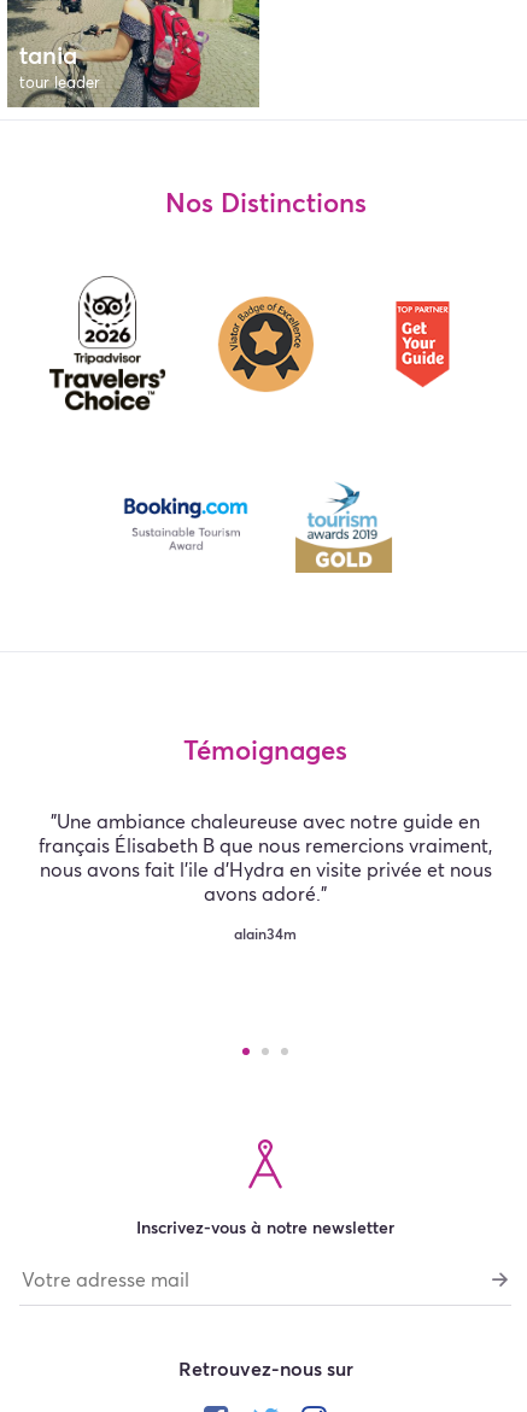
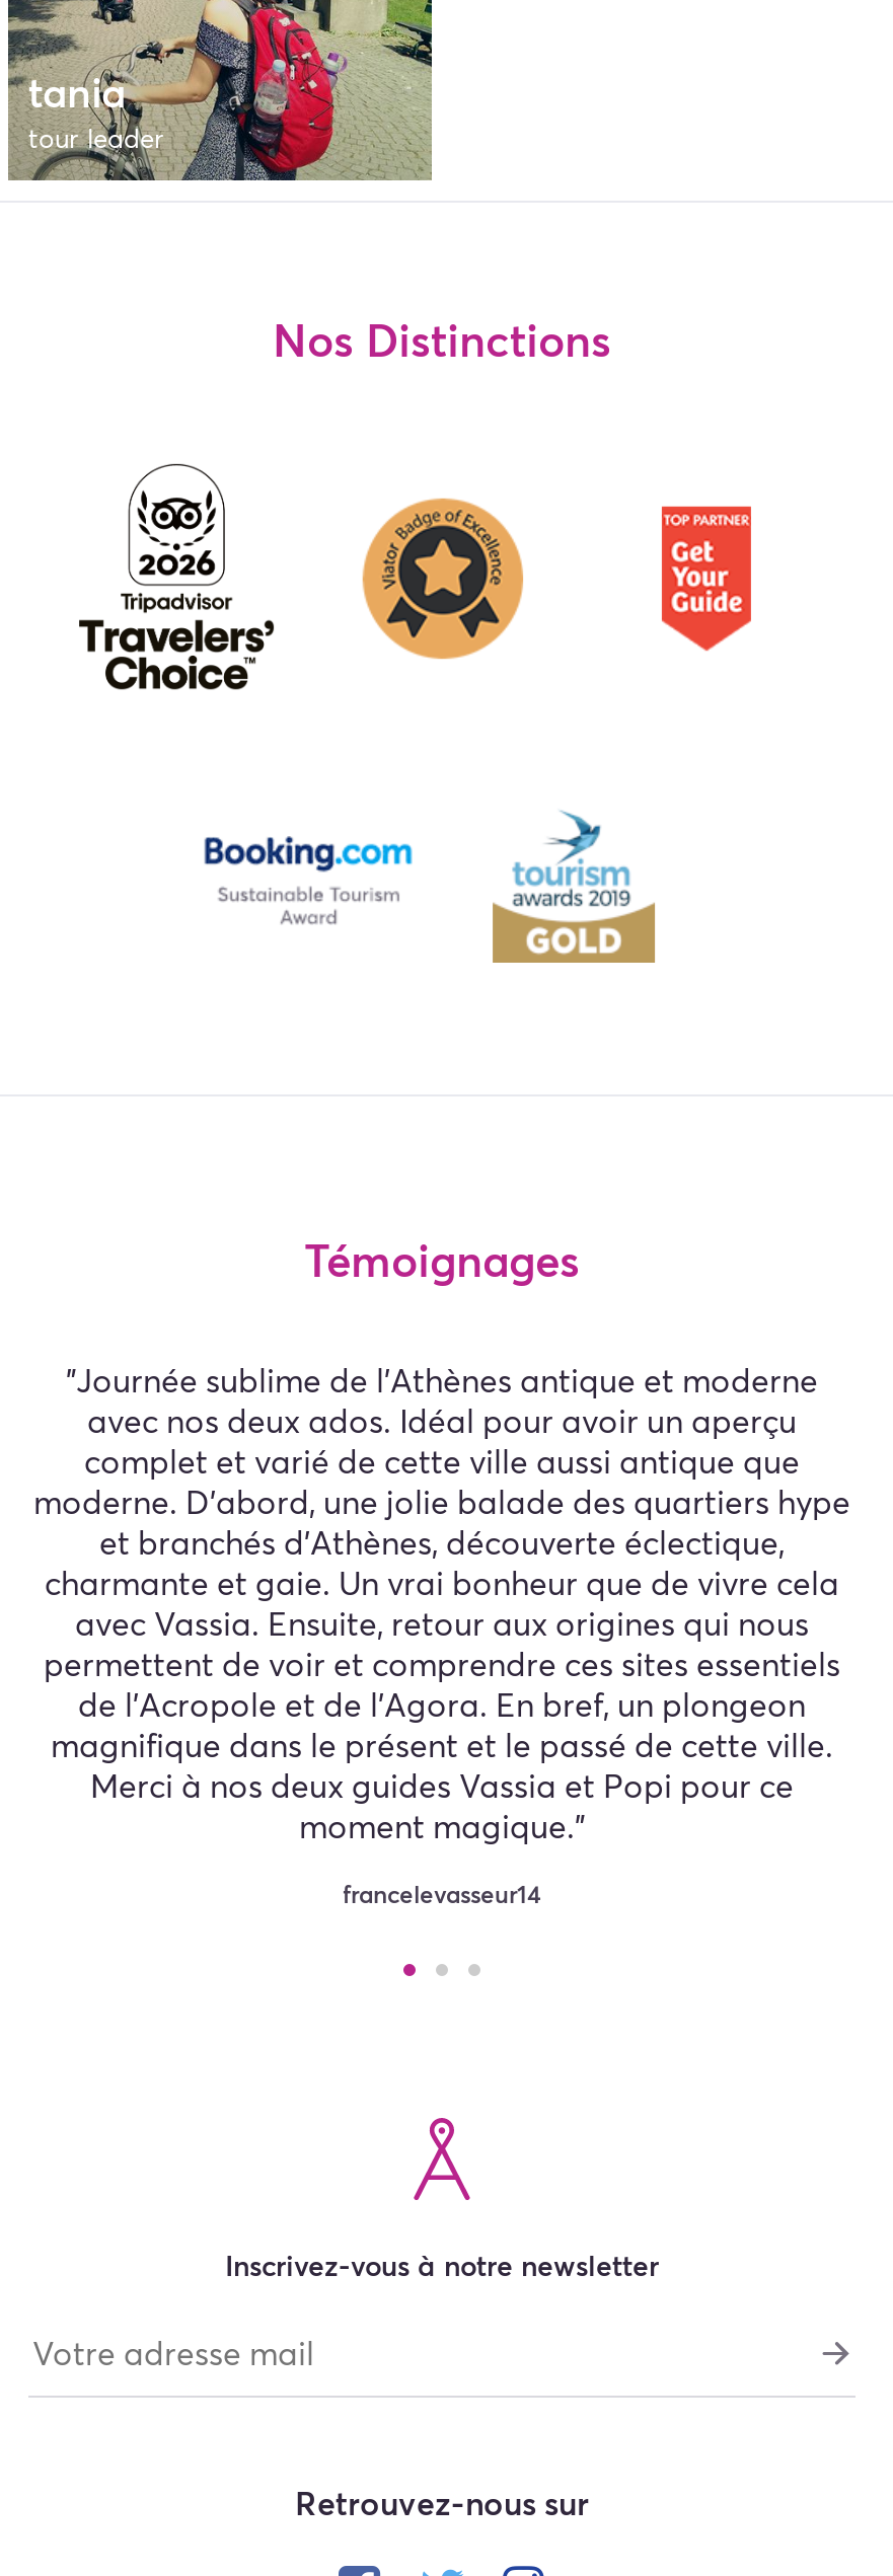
[39,813,492,904] "Une ambiance chaleureuse avec notre guide en | français Élisabeth B que nous remercions vraiment, | nous avons fait l'ile d'Hydra en visite privée et nous | avons adoré." -> [33,1366,850,1844] "Journée sublime de l'Athènes antique et moderne | avec nos deux ados. Idéal pour avoir un aperçu | complet et varié de cette ville aussi antique que | moderne. D'abord, une jolie balade des quartiers hype | et branchés d'Athènes, découverte éclectique, | charmante et gaie. Un vrai bonheur que de vivre cela | avec Vassia. Ensuite, retour aux origines qui nous | permettent de voir et comprendre ces sites essentiels | de l'Acropole et de l'Agora. En bref, un plongeon | magnifique dans le présent et le passé de cette ville. | Merci à nos deux guides Vassia et Popi pour ce | moment magique."
[234,928,297,943] alain34m -> [343,1885,541,1909] francelevasseur14

